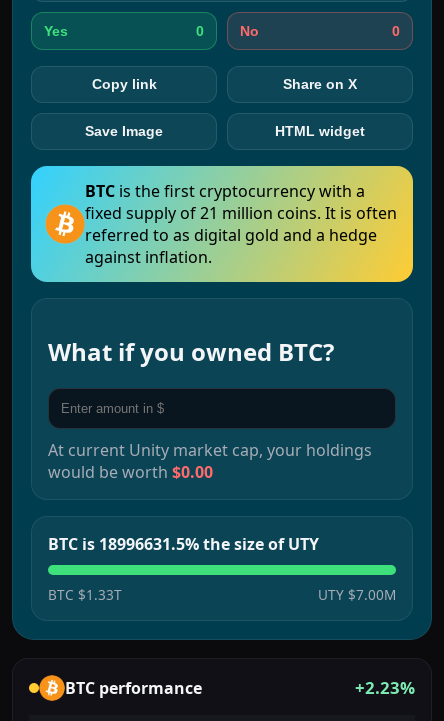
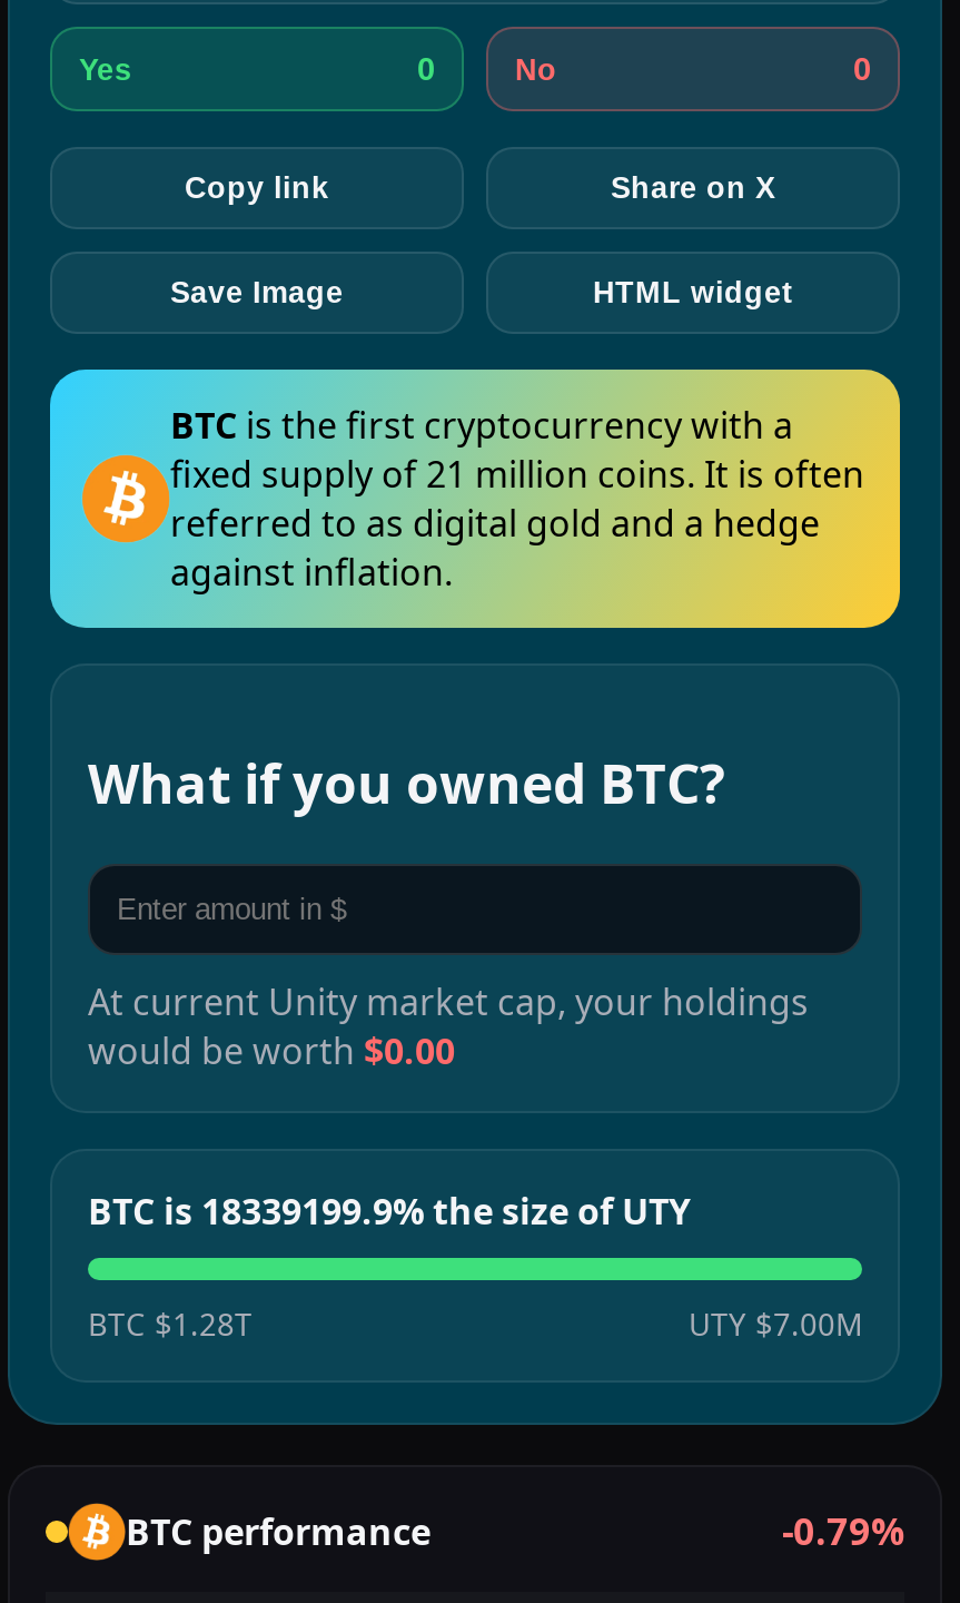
[48,533,319,555] BTC is 18996631.5% the size of UTY -> [88,1186,691,1235] BTC is 18339199.9% the size of UTY
[48,585,122,604] BTC $1.33T -> [88,1302,253,1344] BTC $1.28T
[355,676,415,699] +2.23% -> [782,1506,904,1557] -0.79%

